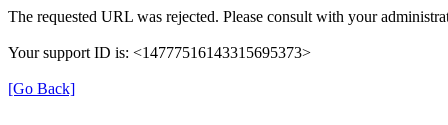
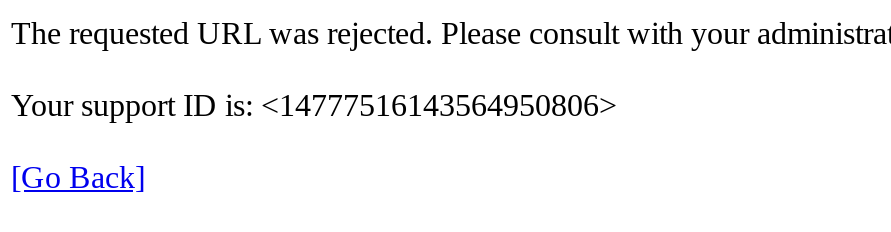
[8,44,311,61] Your support ID is: <14777516143315695373> -> [11,88,617,122] Your support ID is: <14777516143564950806>

